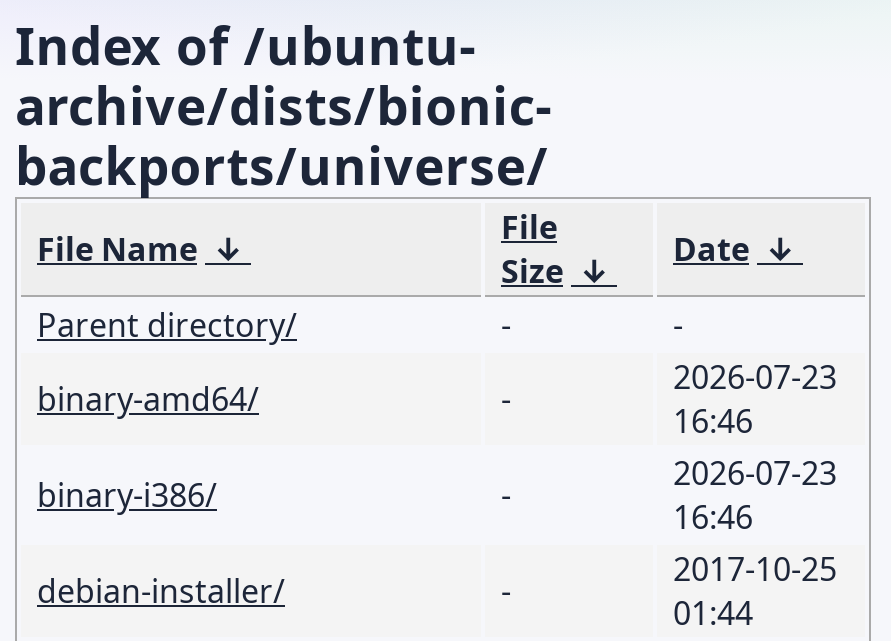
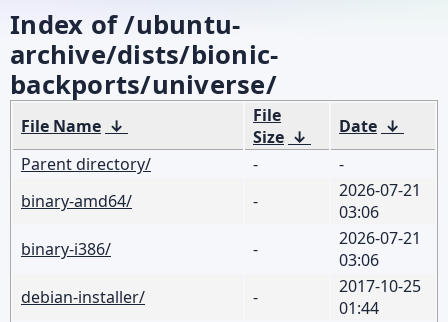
[673,355,837,399] 2026-07-23 -> [339,179,421,201] 2026-07-21
[673,399,753,443] 16:46 -> [339,201,379,223] 03:06
[673,451,837,495] 2026-07-23 -> [339,227,421,249] 2026-07-21
[673,495,753,539] 16:46 -> [339,249,379,271] 03:06

